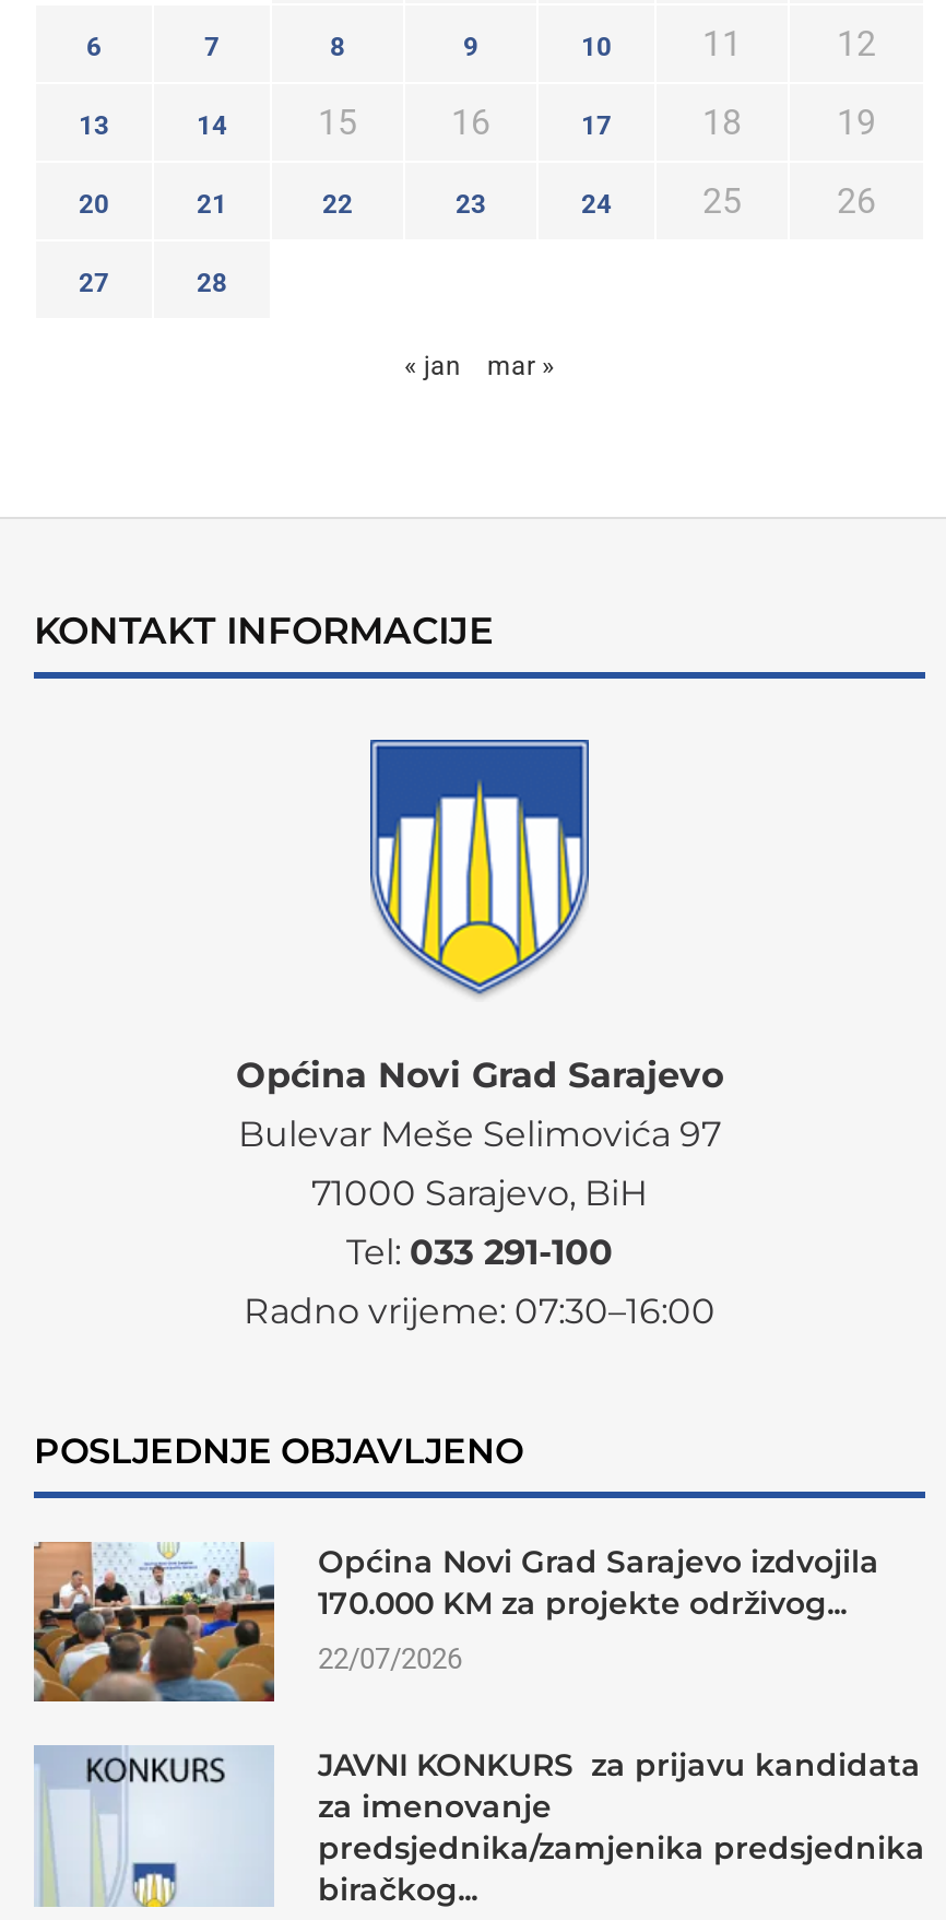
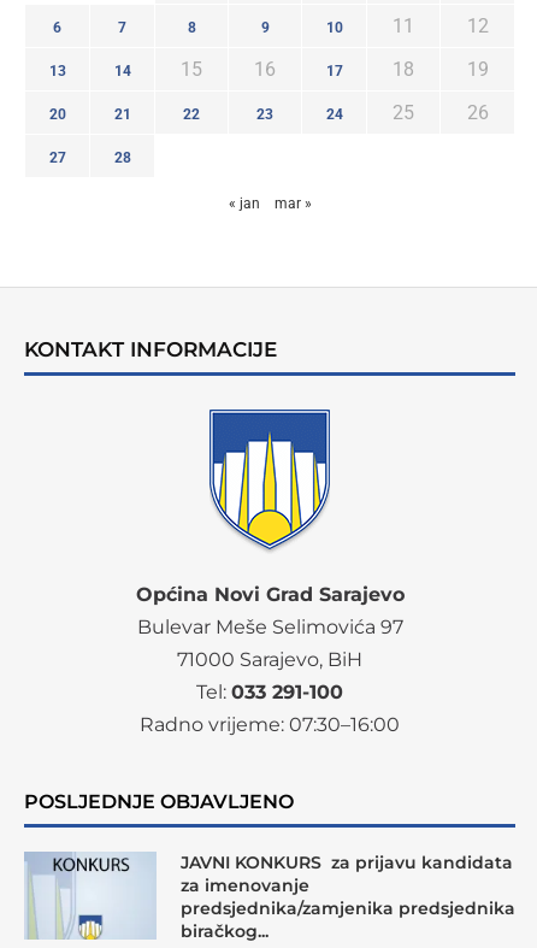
[32,1540,879,1704] [image] | Općina Novi Grad Sarajevo izdvojila | 170.000 KM za projekte održivog... | 22/07/2026 -> none

